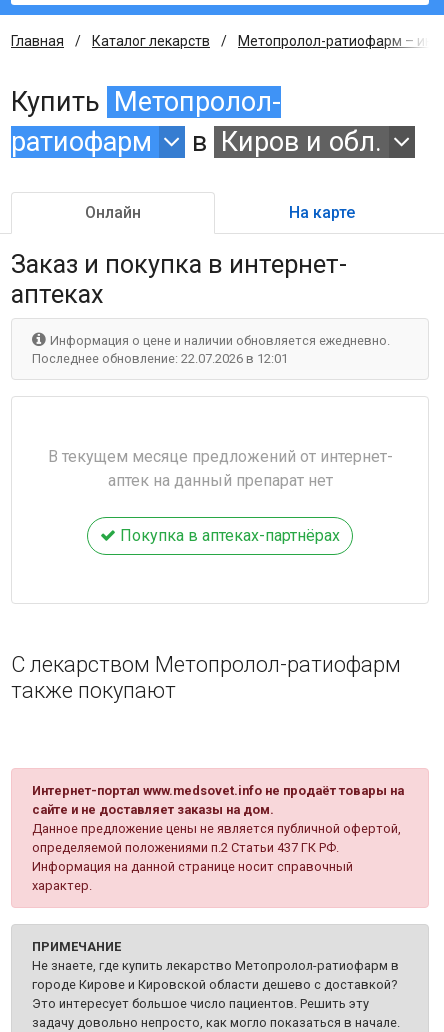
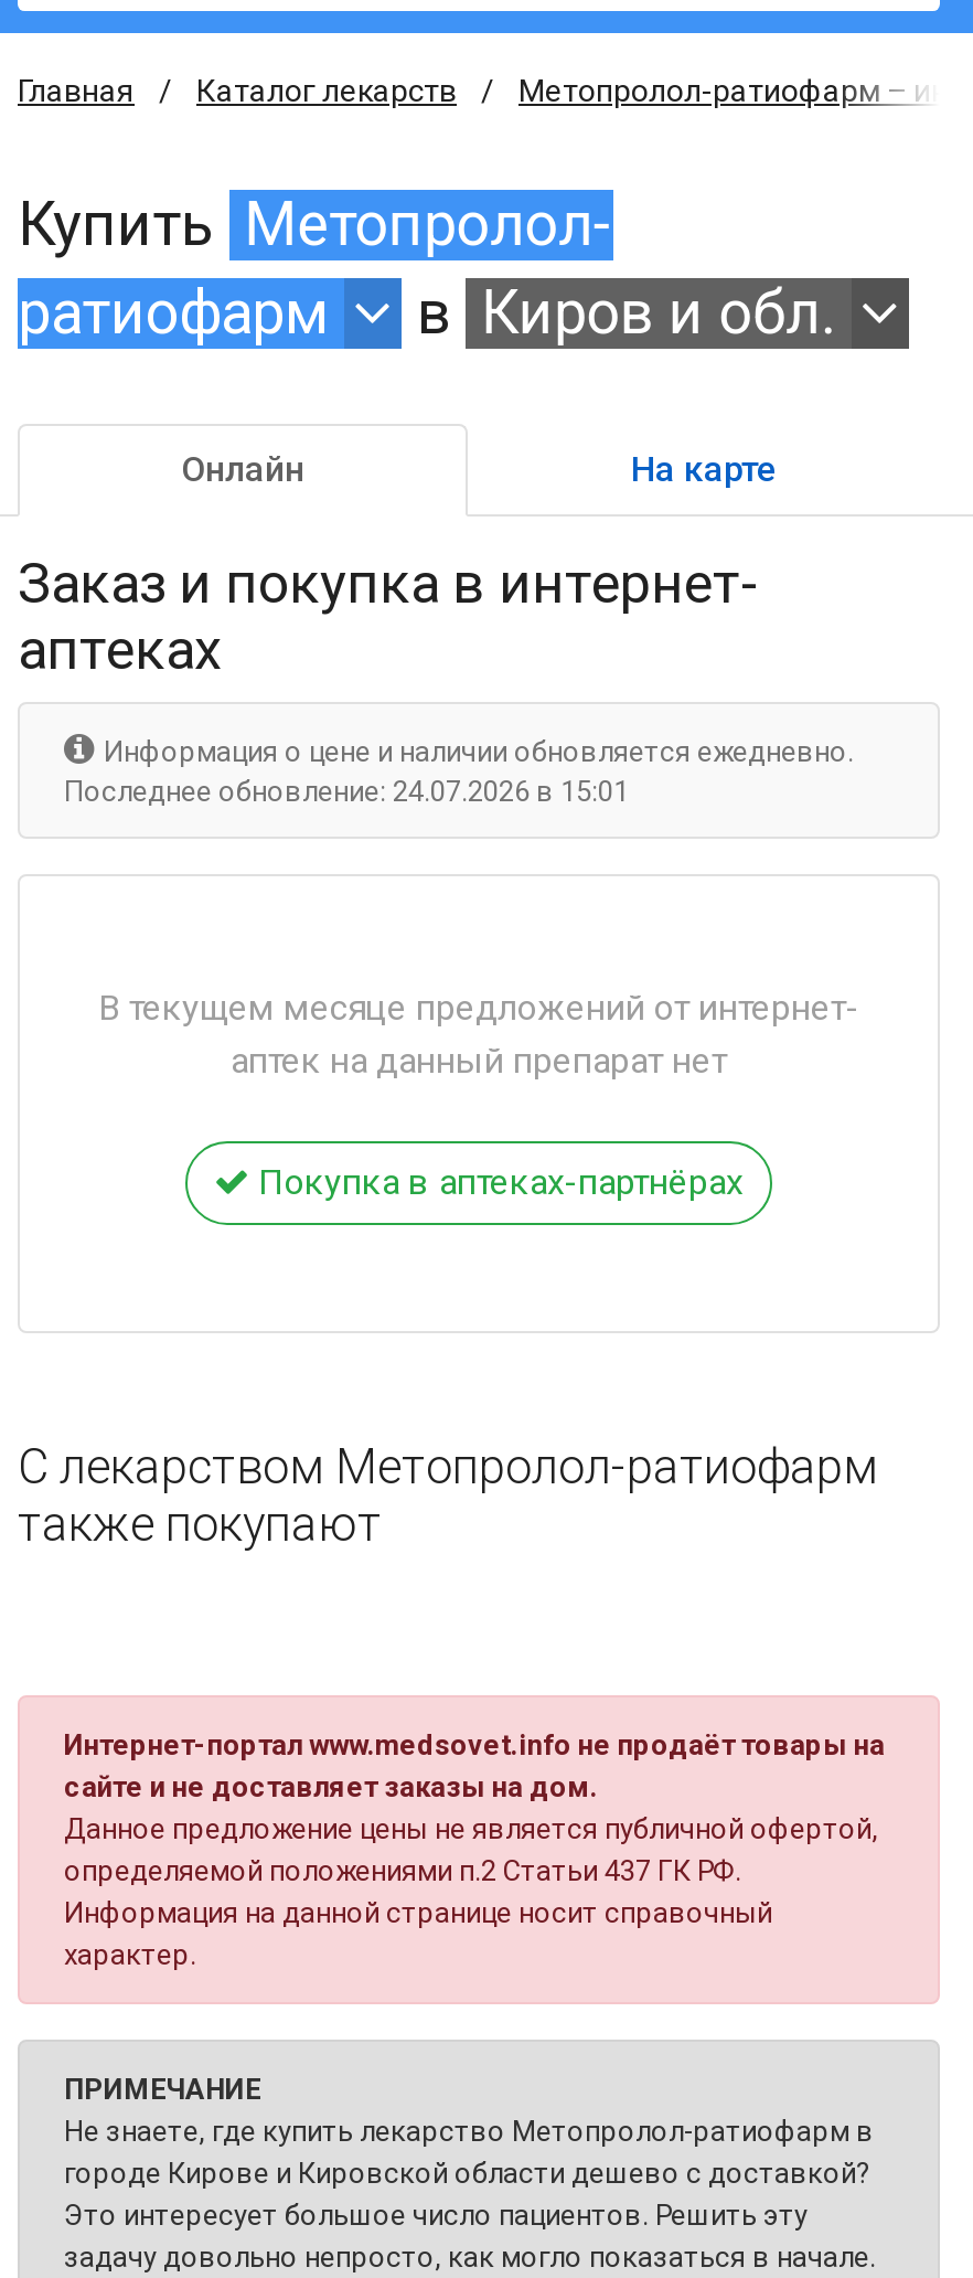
[32,351,288,366] Последнее обновление: 22.07.2026 в 12:01 -> [64,774,629,807] Последнее обновление: 24.07.2026 в 15:01

